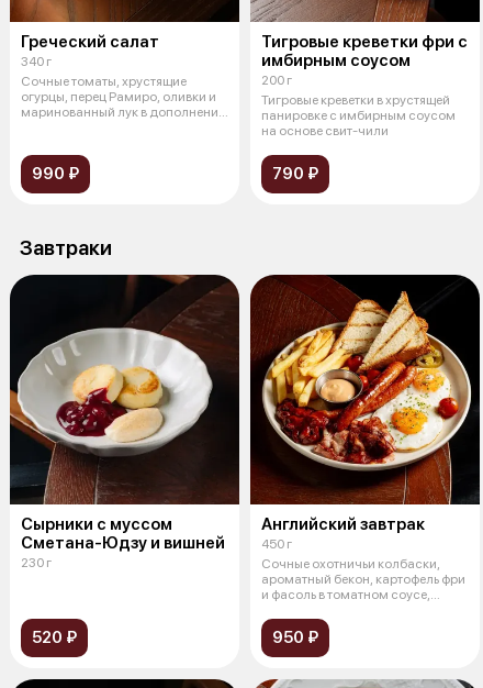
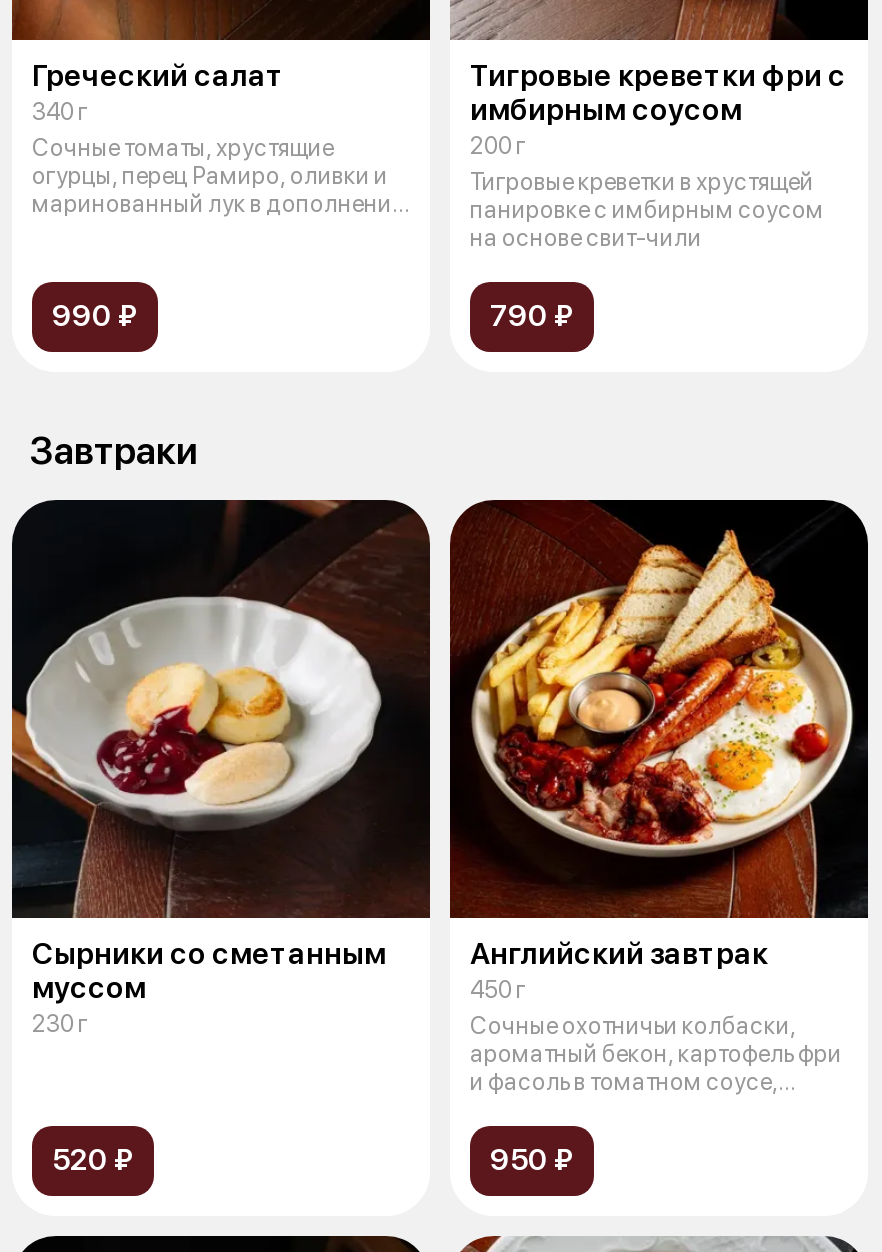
[21,514,225,553] Сырники с муссом | Сметана-Юдзу и вишней -> [32,936,386,1006] Сырники со сметанным | муссом

